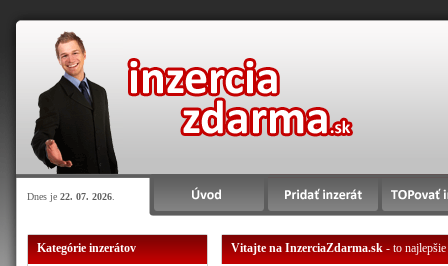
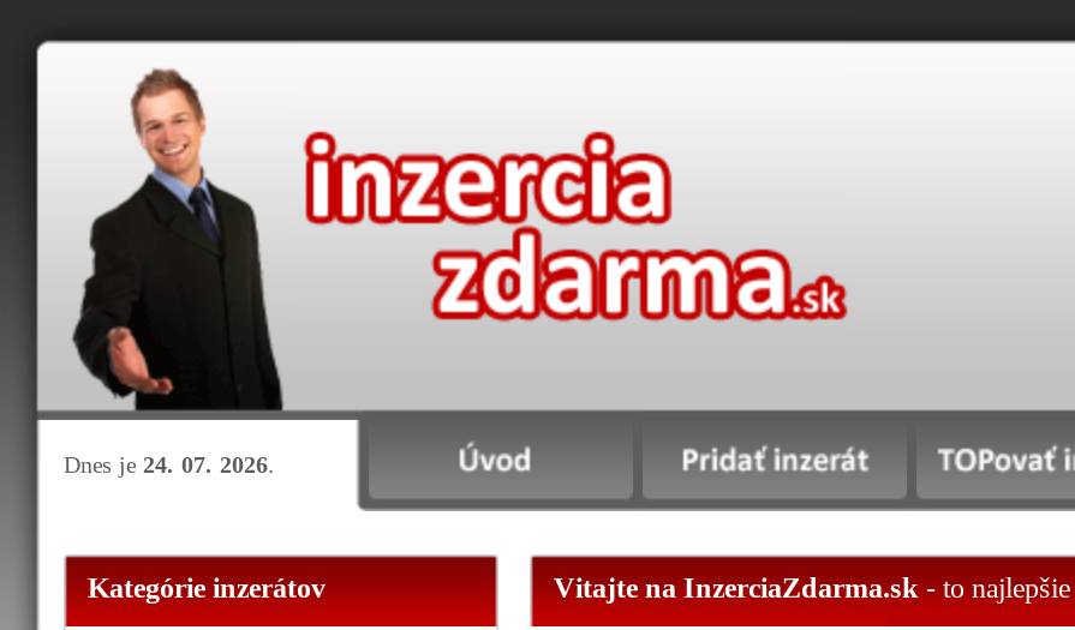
[27,191,115,202] Dnes je 22. 07. 2026. -> [64,451,275,478] Dnes je 24. 07. 2026.

